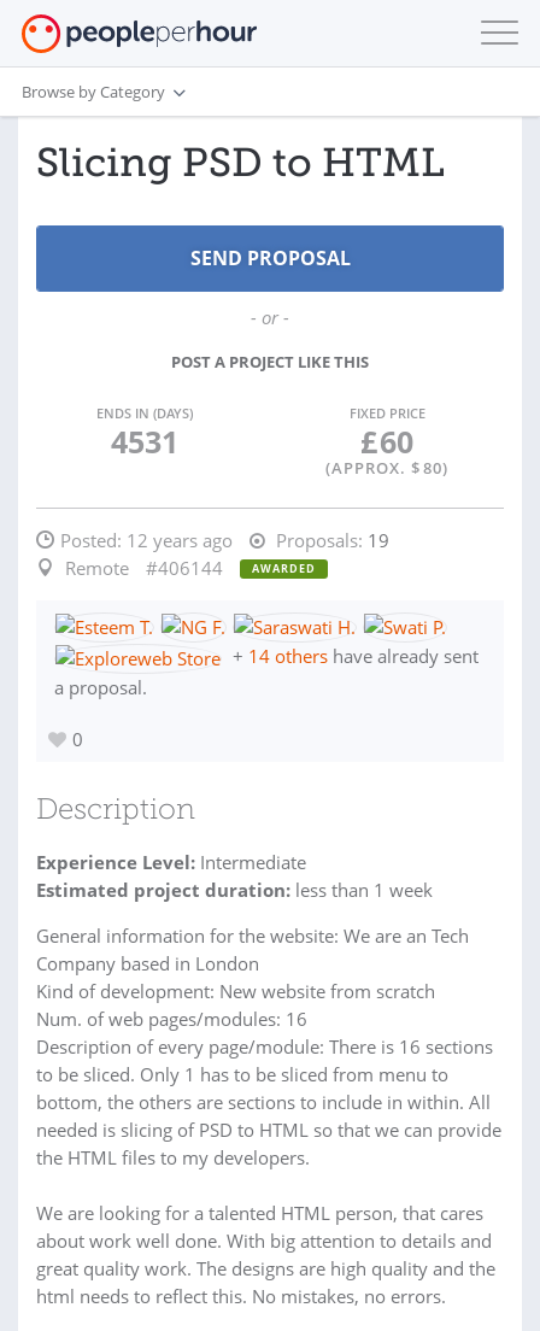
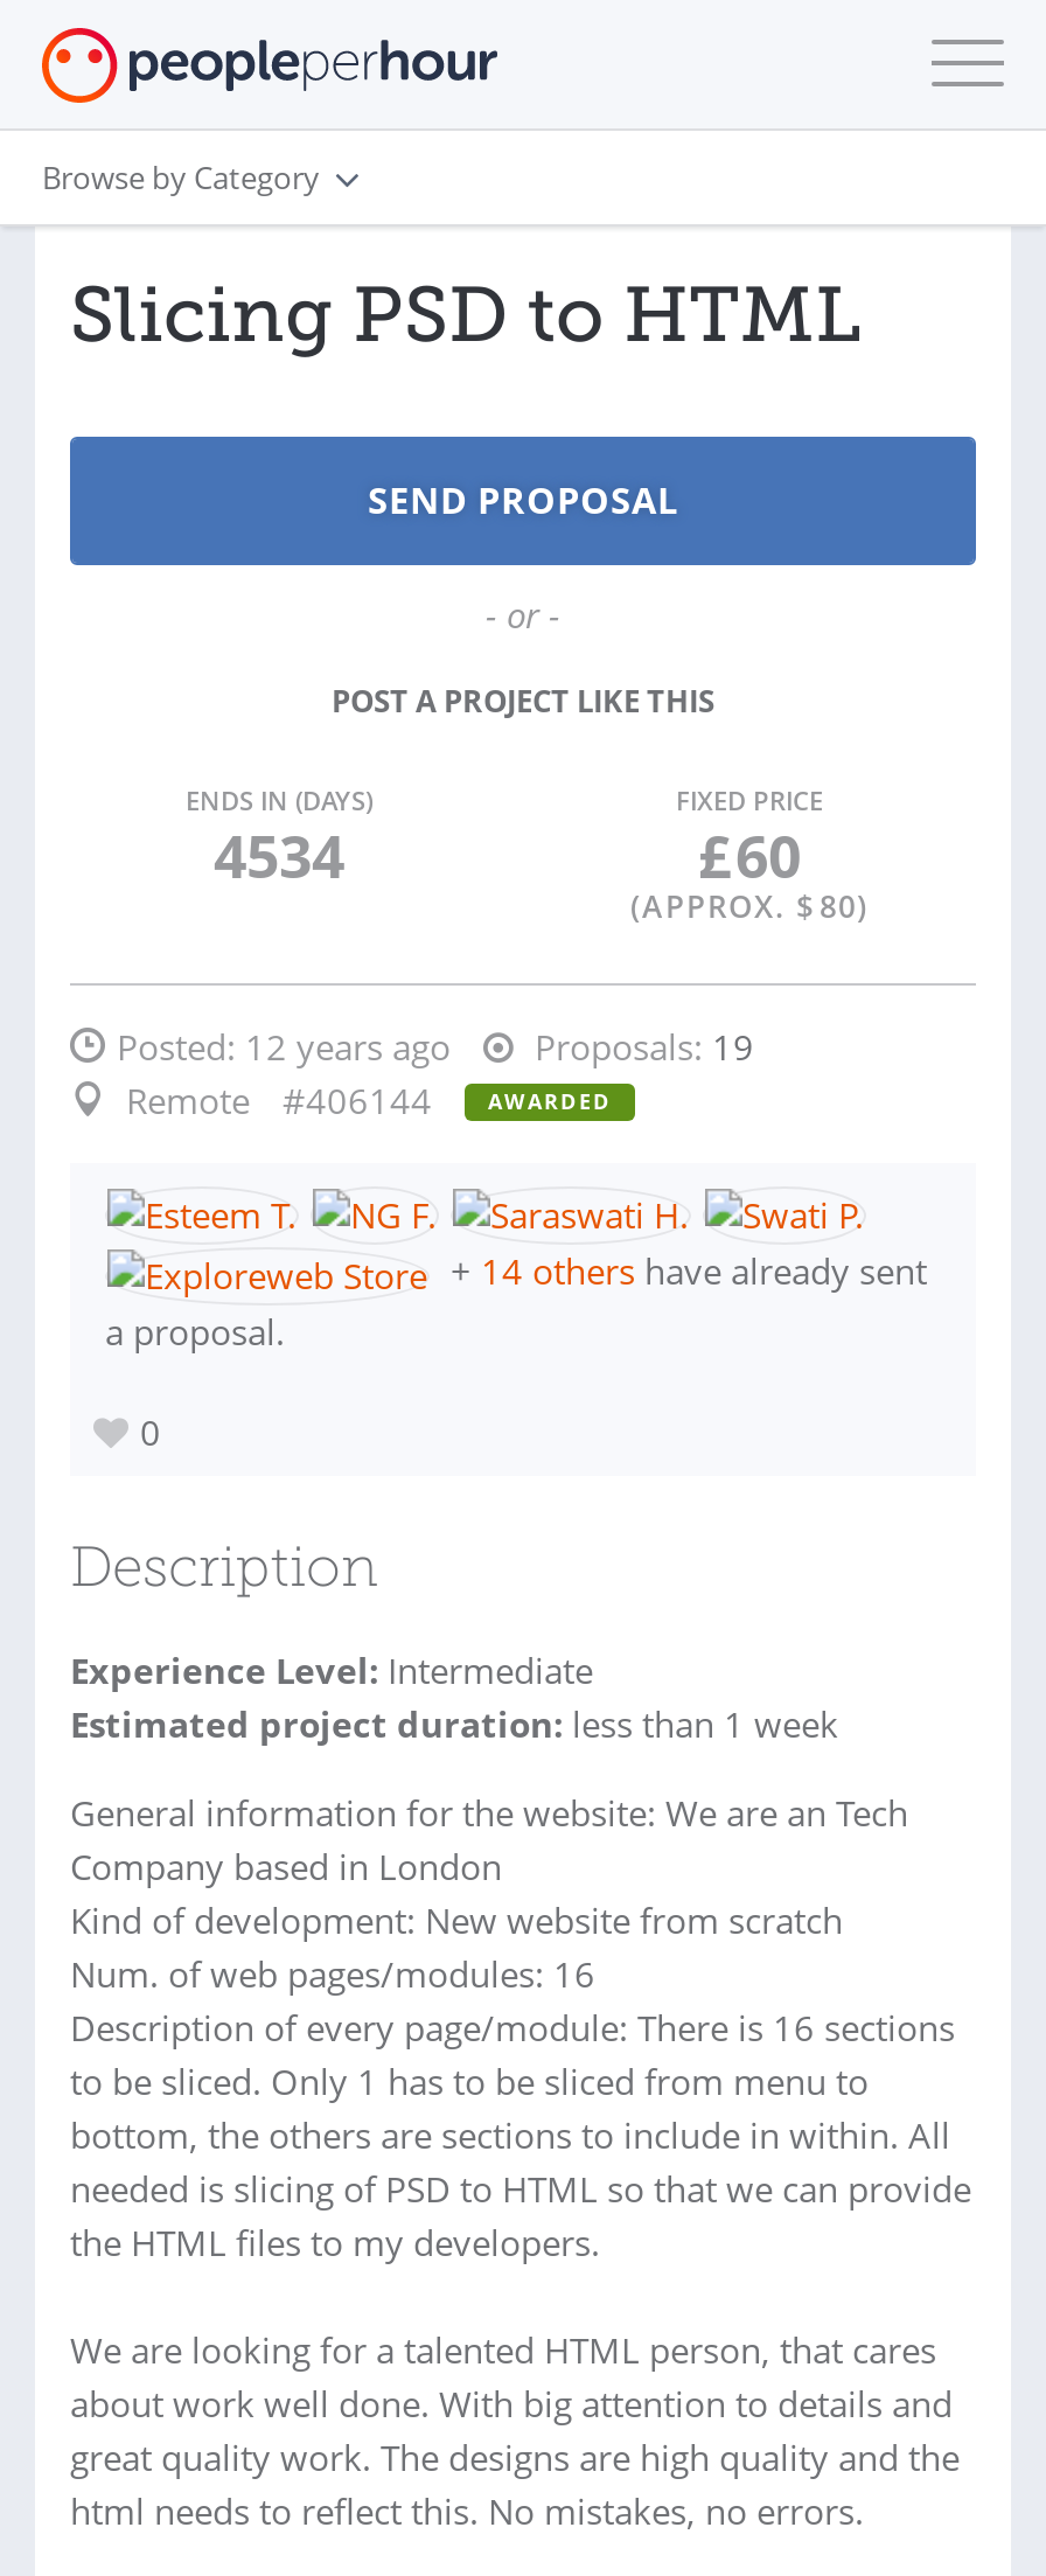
[110,421,178,462] 4531 -> [214,815,344,894] 4534

